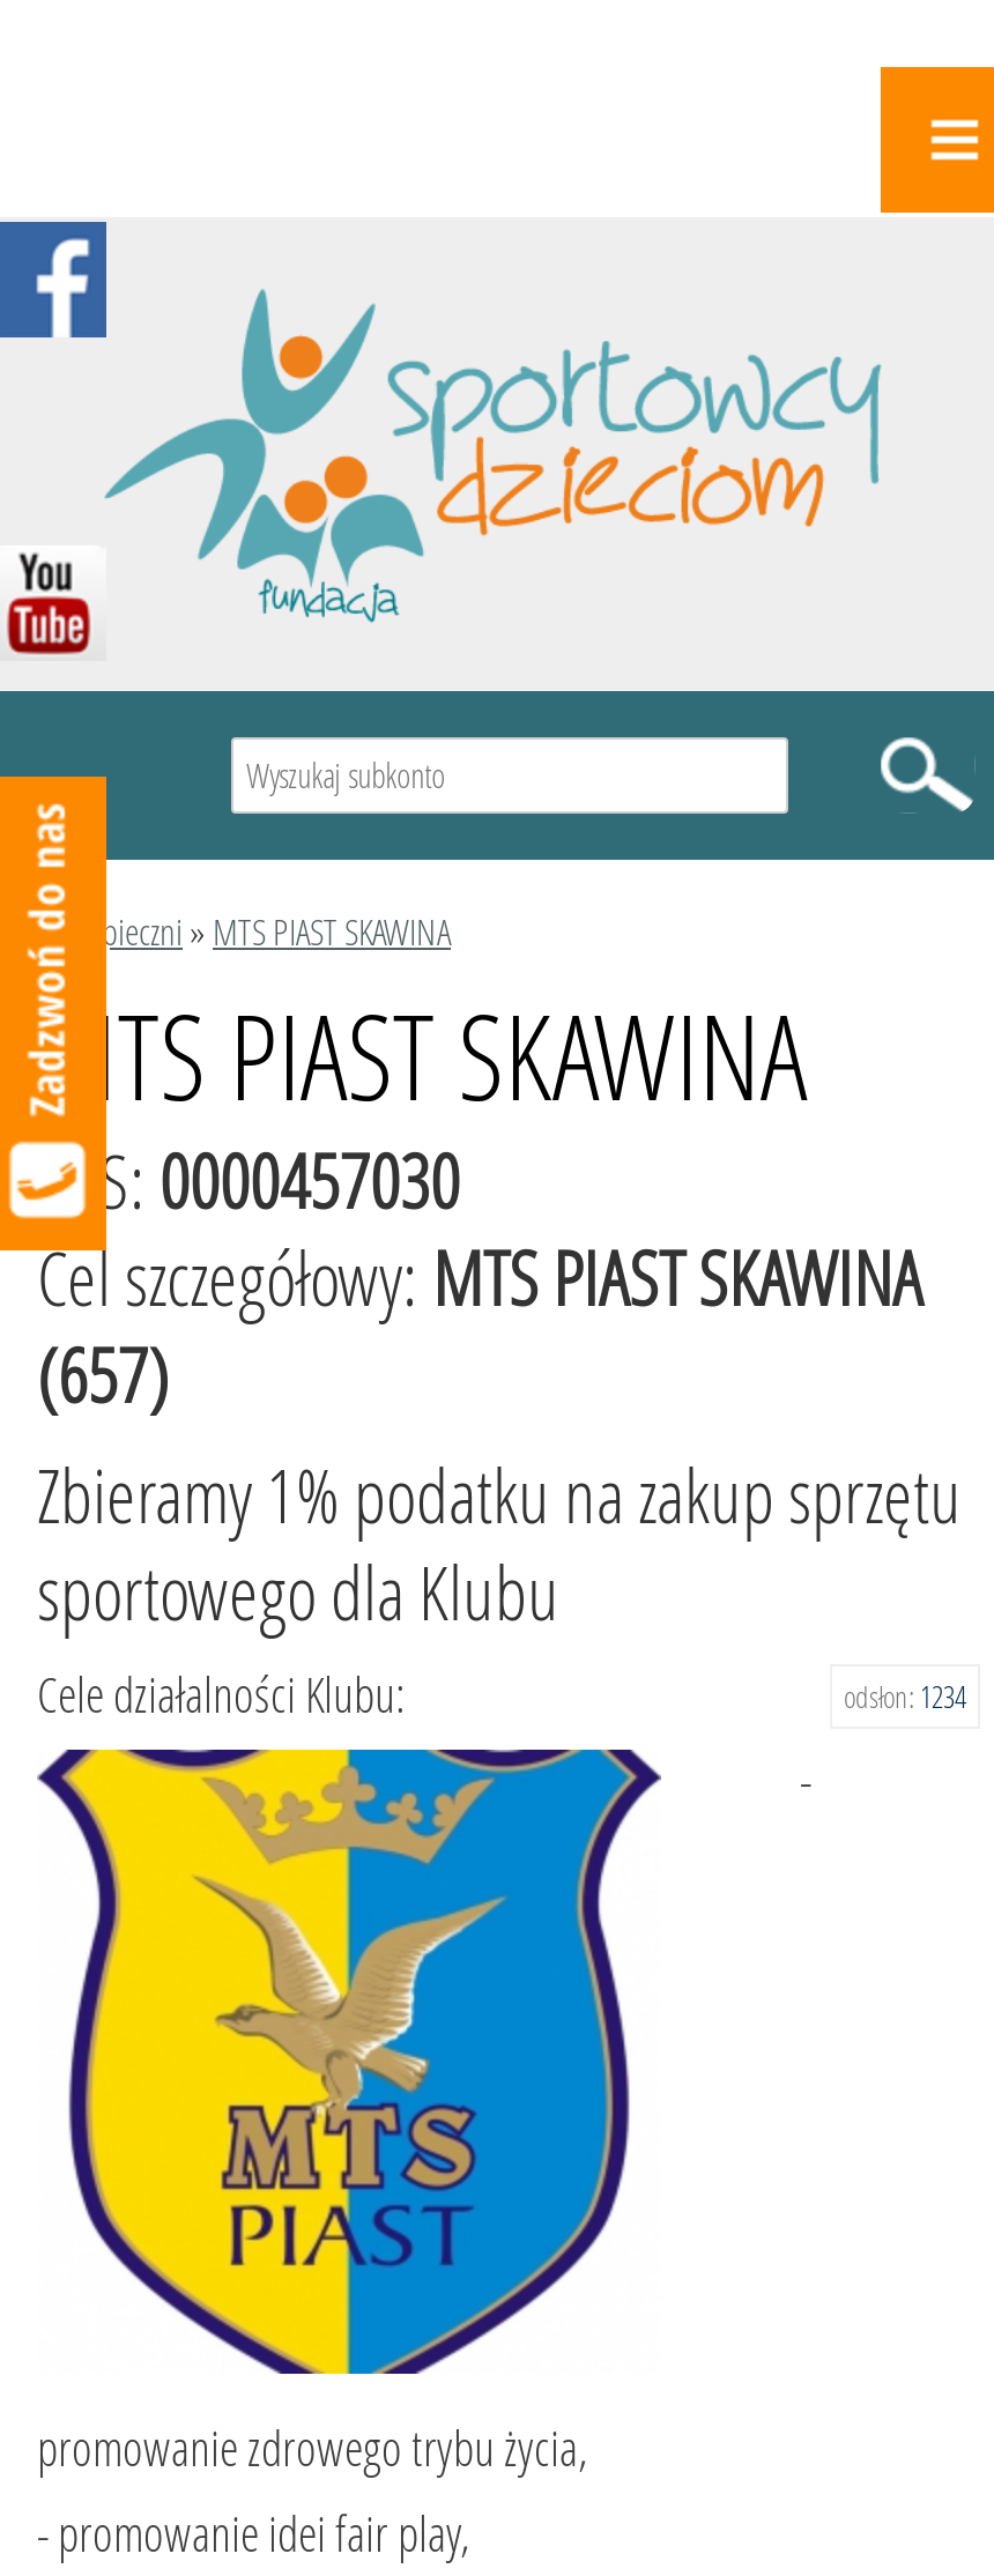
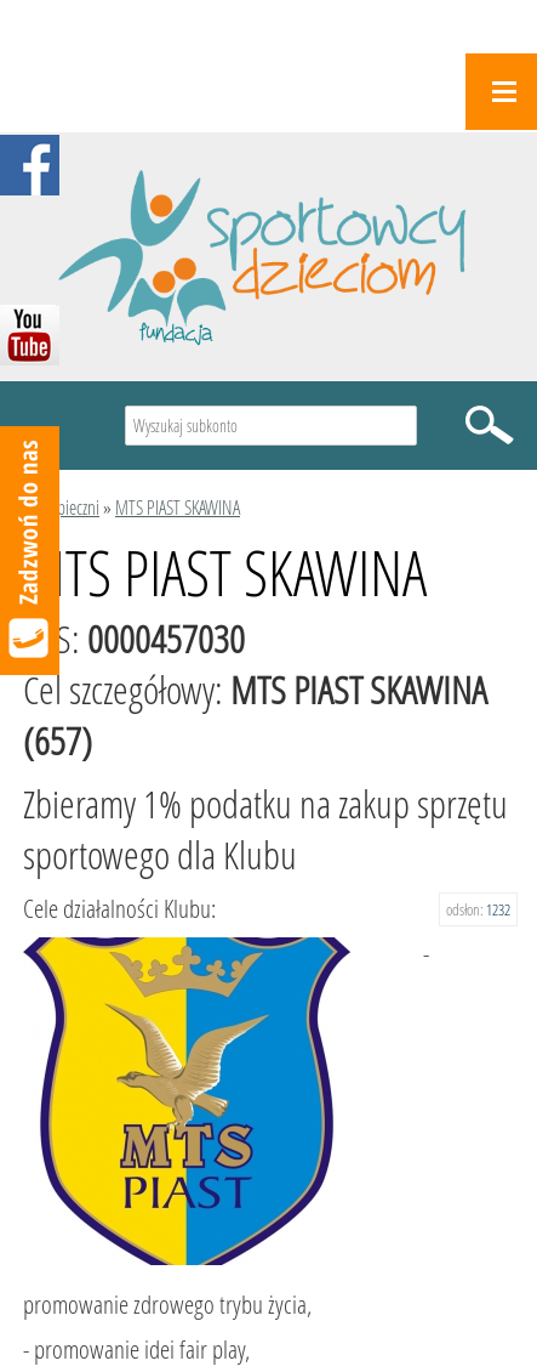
[844,1678,966,1715] odsłon: 1234 -> [446,900,510,919] odsłon: 1232

